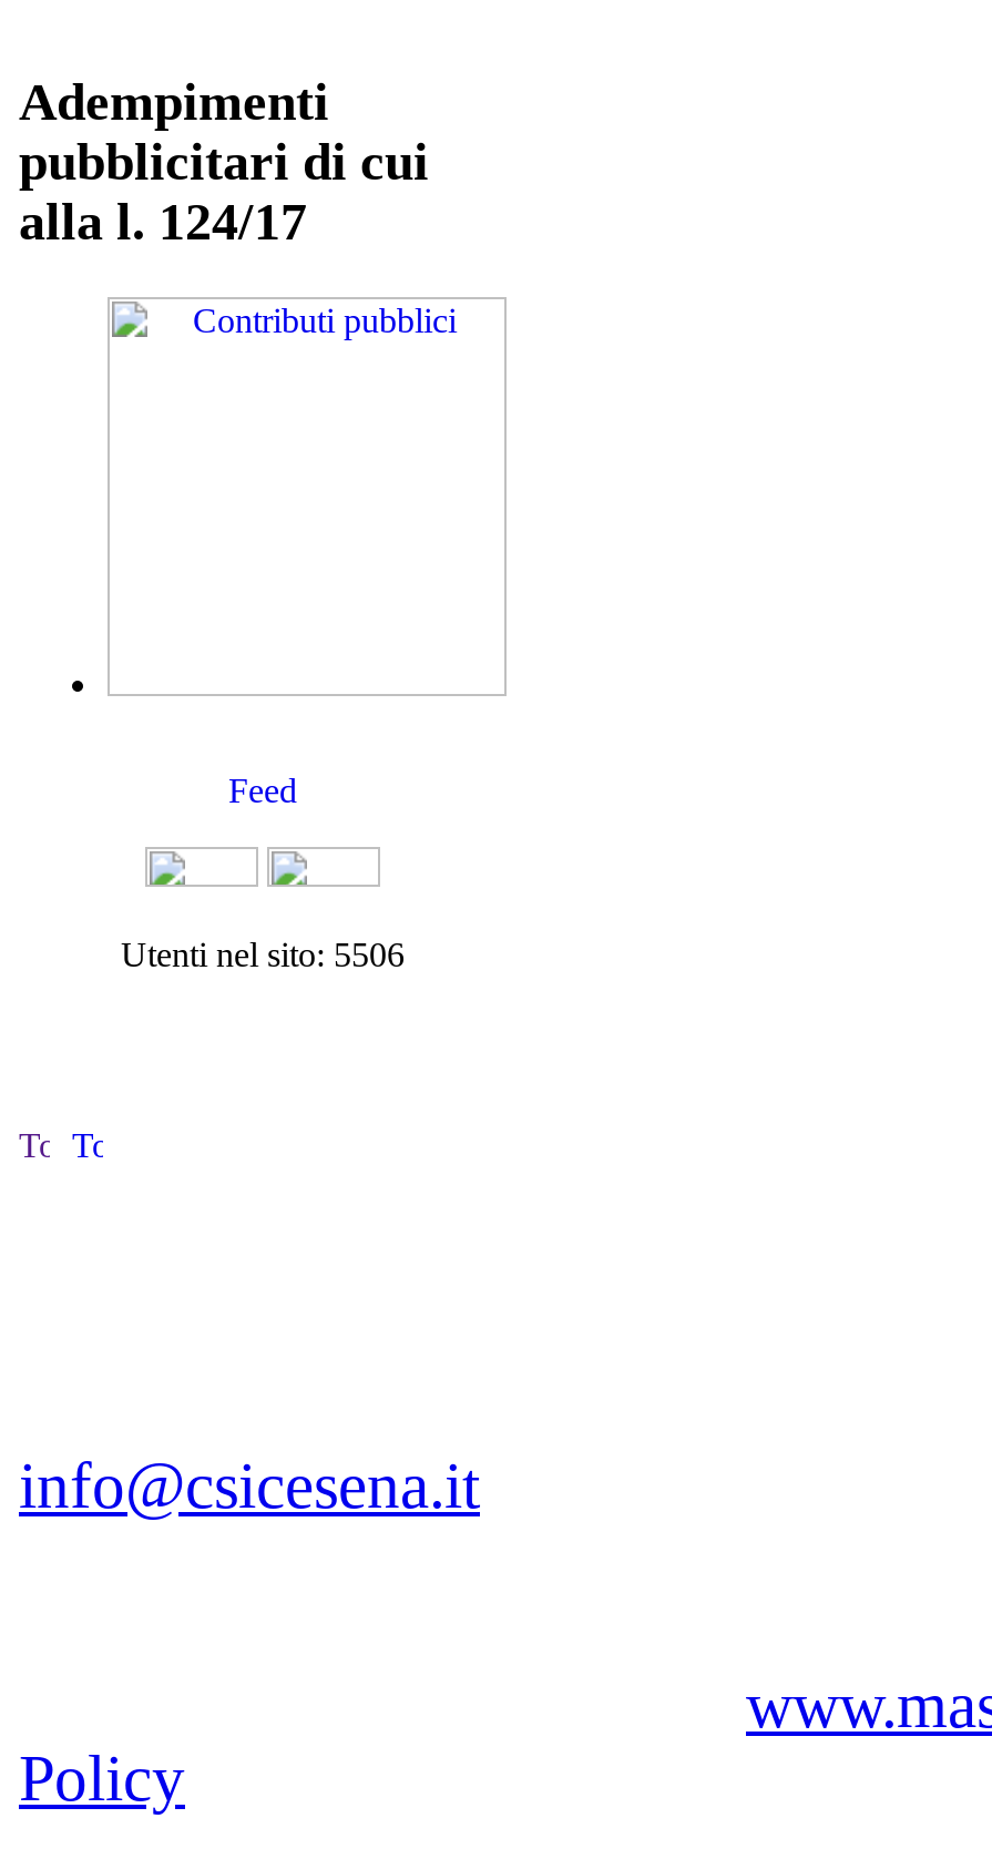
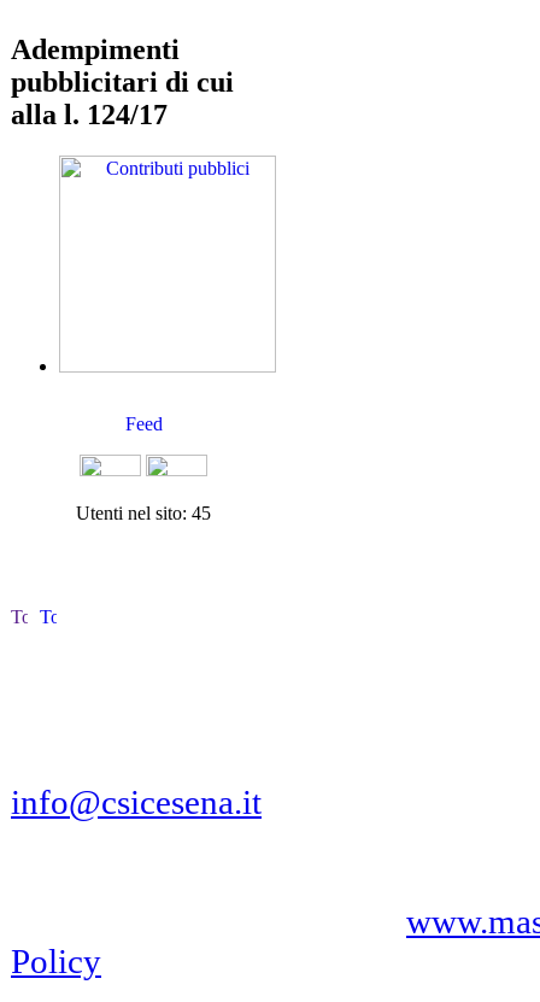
[121,935,405,972] Utenti nel sito: 5506 -> [76,502,211,523] Utenti nel sito: 45

